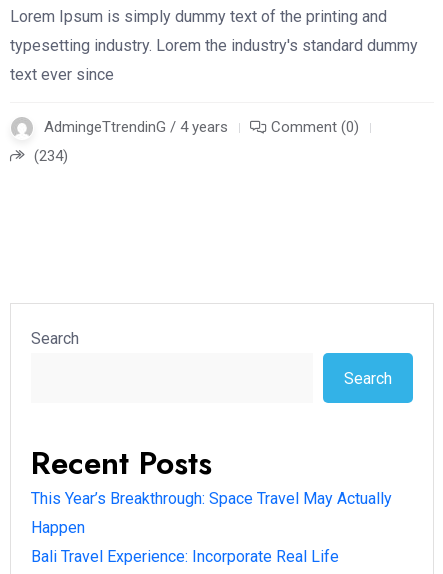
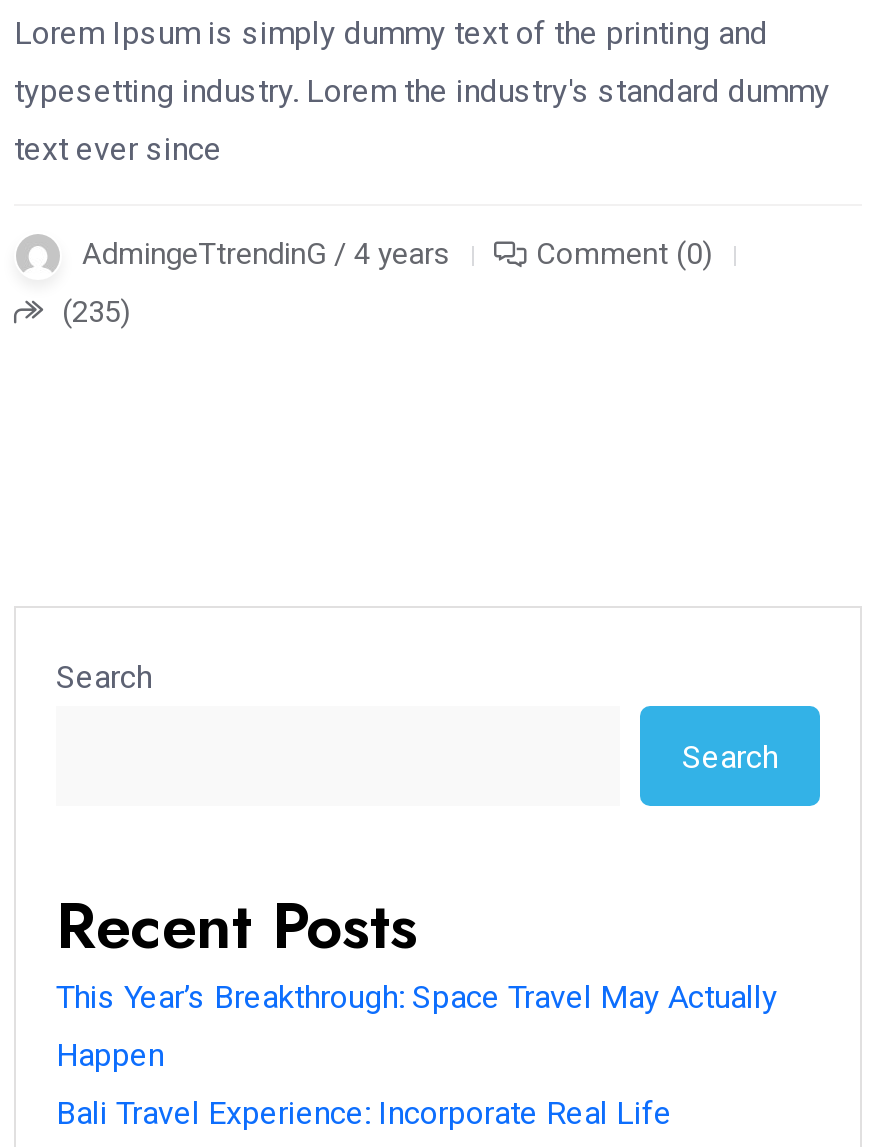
[30,147,68,165] (234) -> [54,294,130,330] (235)

